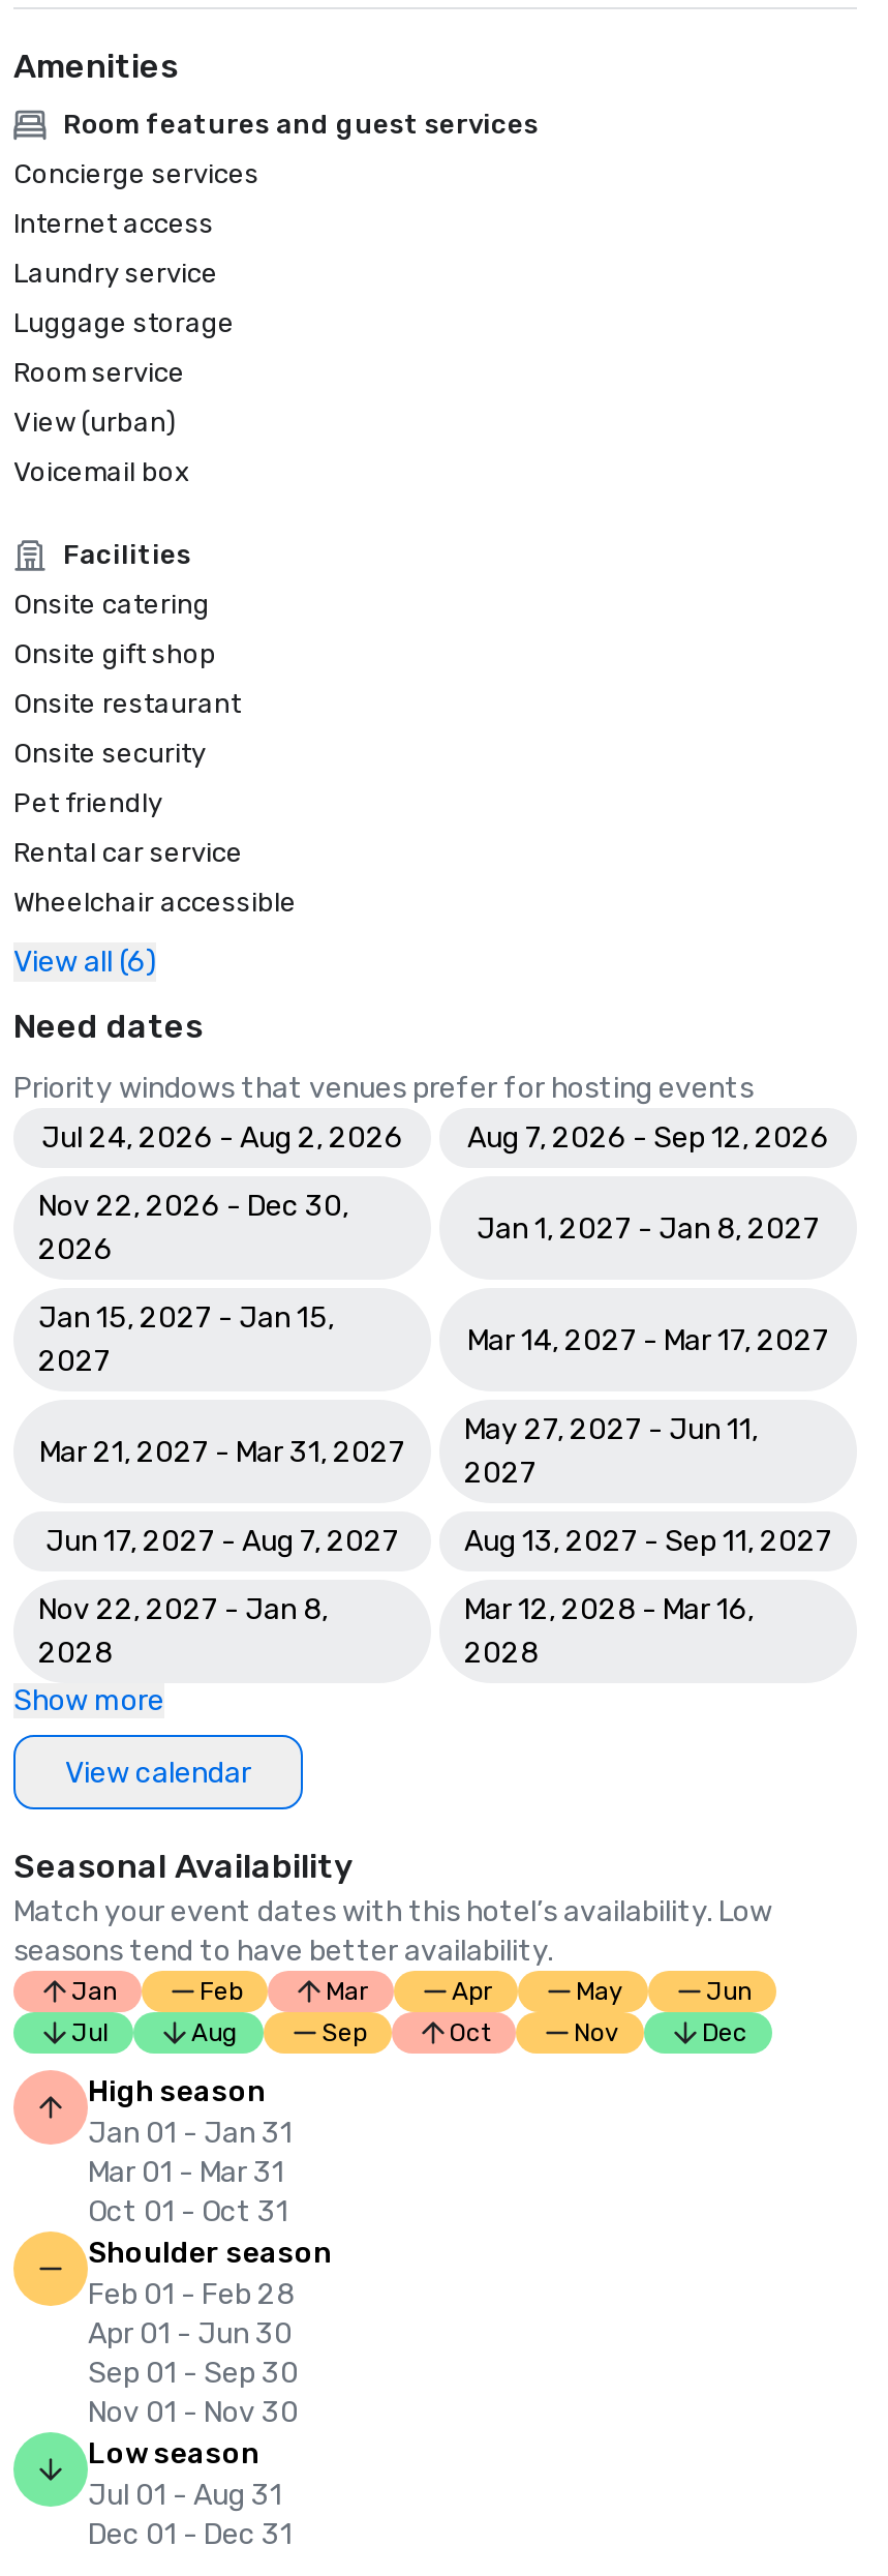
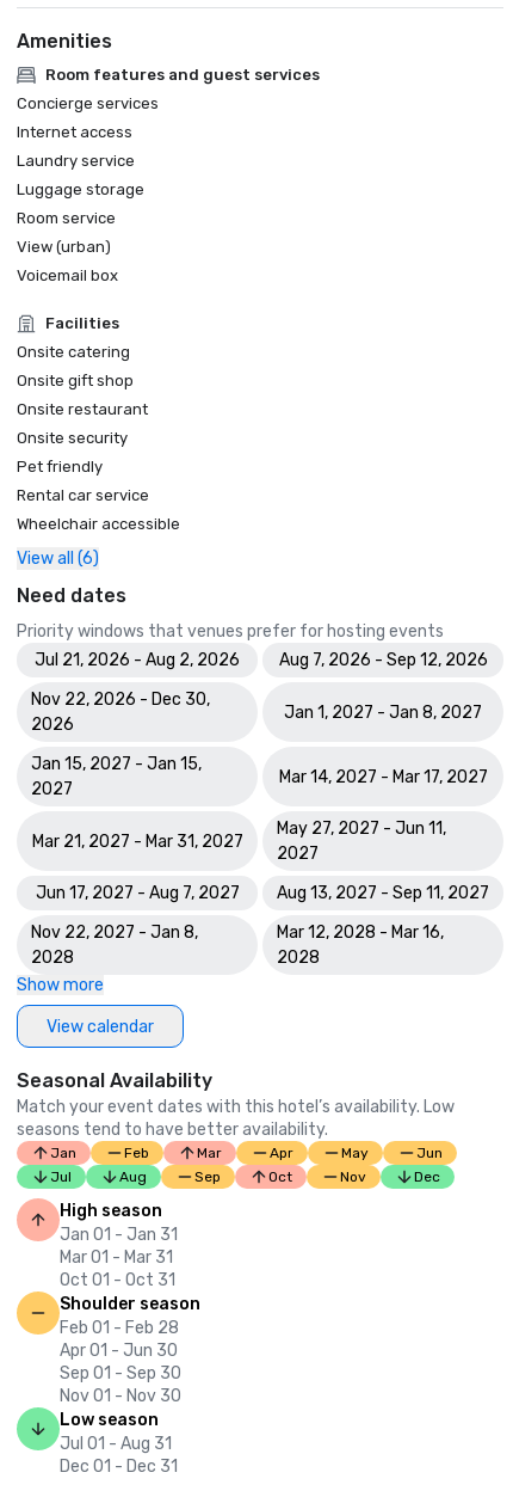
[41,1120,829,1156] Jul 24, 2026 - Aug 2, 2026 Aug 7, 2026 - Sep 12, 2026 -> [35,650,487,670] Jul 21, 2026 - Aug 2, 2026 Aug 7, 2026 - Sep 12, 2026

